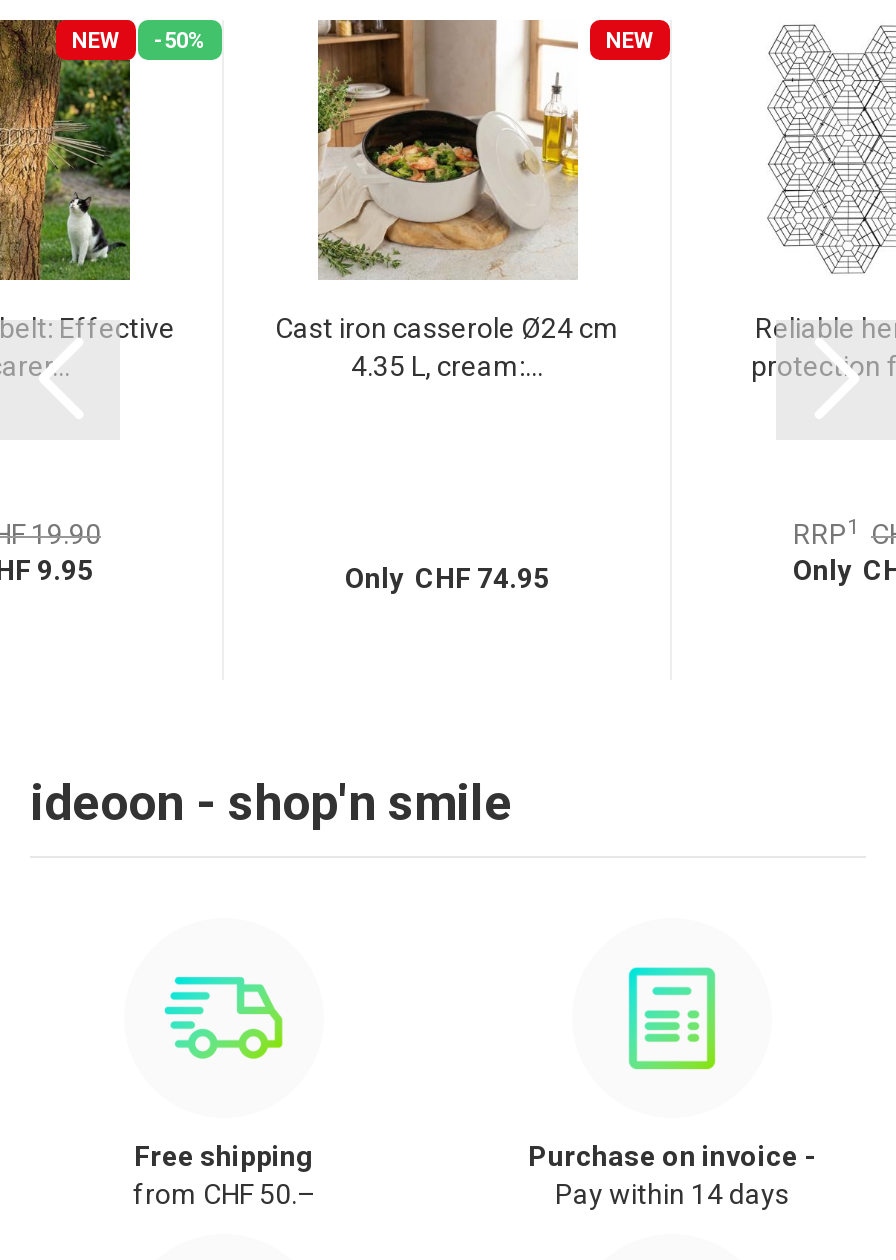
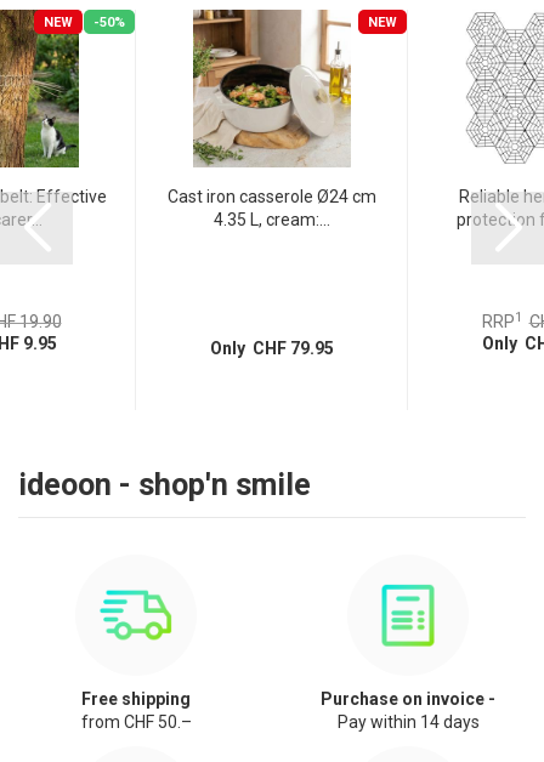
[345,562,549,594] Only CHF 74.95 -> [209,339,333,358] Only CHF 79.95

